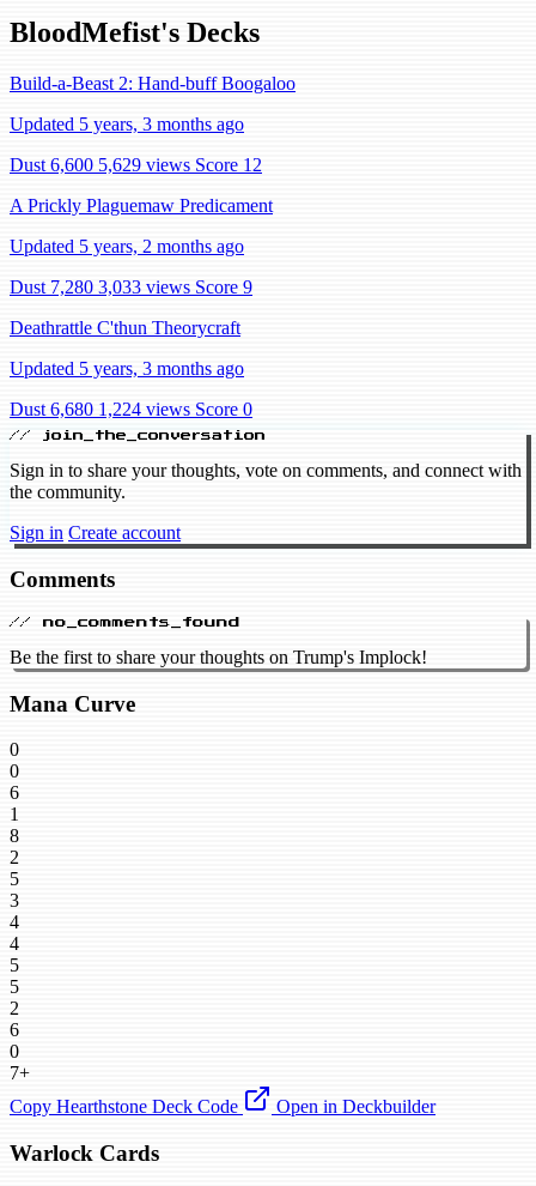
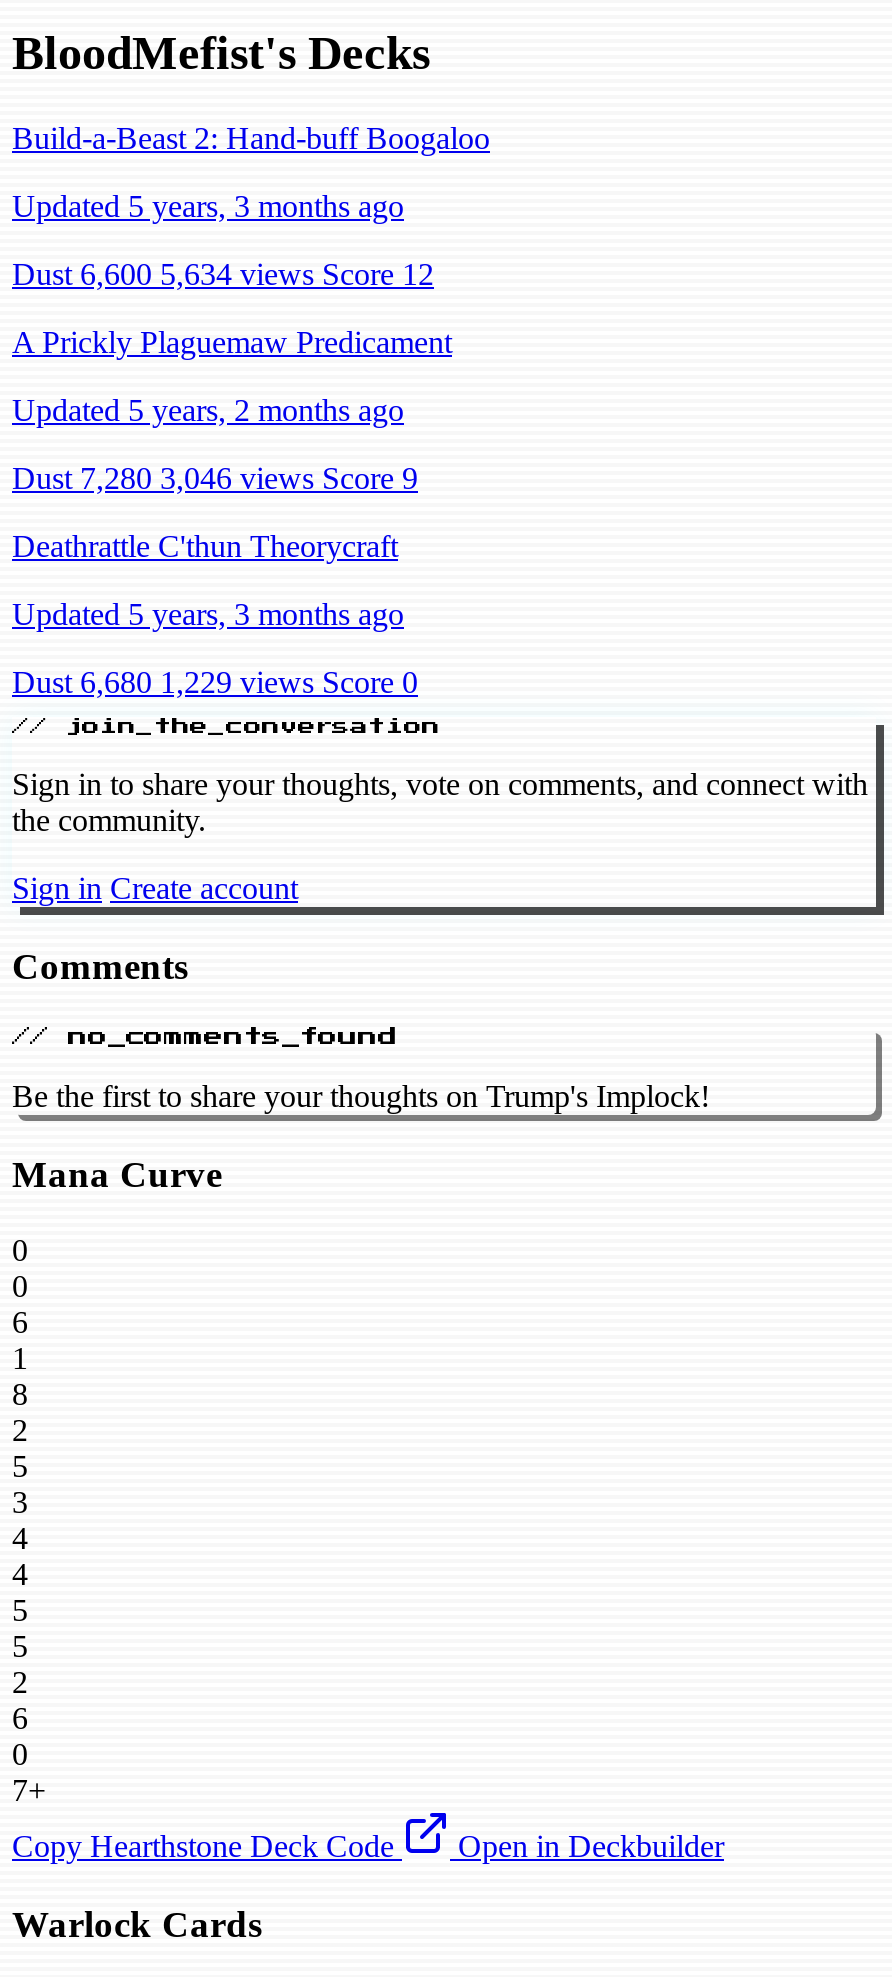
[10,154,262,174] Dust 6,600 5,629 views Score 12 -> [12,256,434,290] Dust 6,600 5,634 views Score 12
[10,276,252,297] Dust 7,280 3,033 views Score 9 -> [12,460,418,494] Dust 7,280 3,046 views Score 9
[10,398,252,419] Dust 6,680 1,224 views Score 0 -> [12,664,418,698] Dust 6,680 1,229 views Score 0

